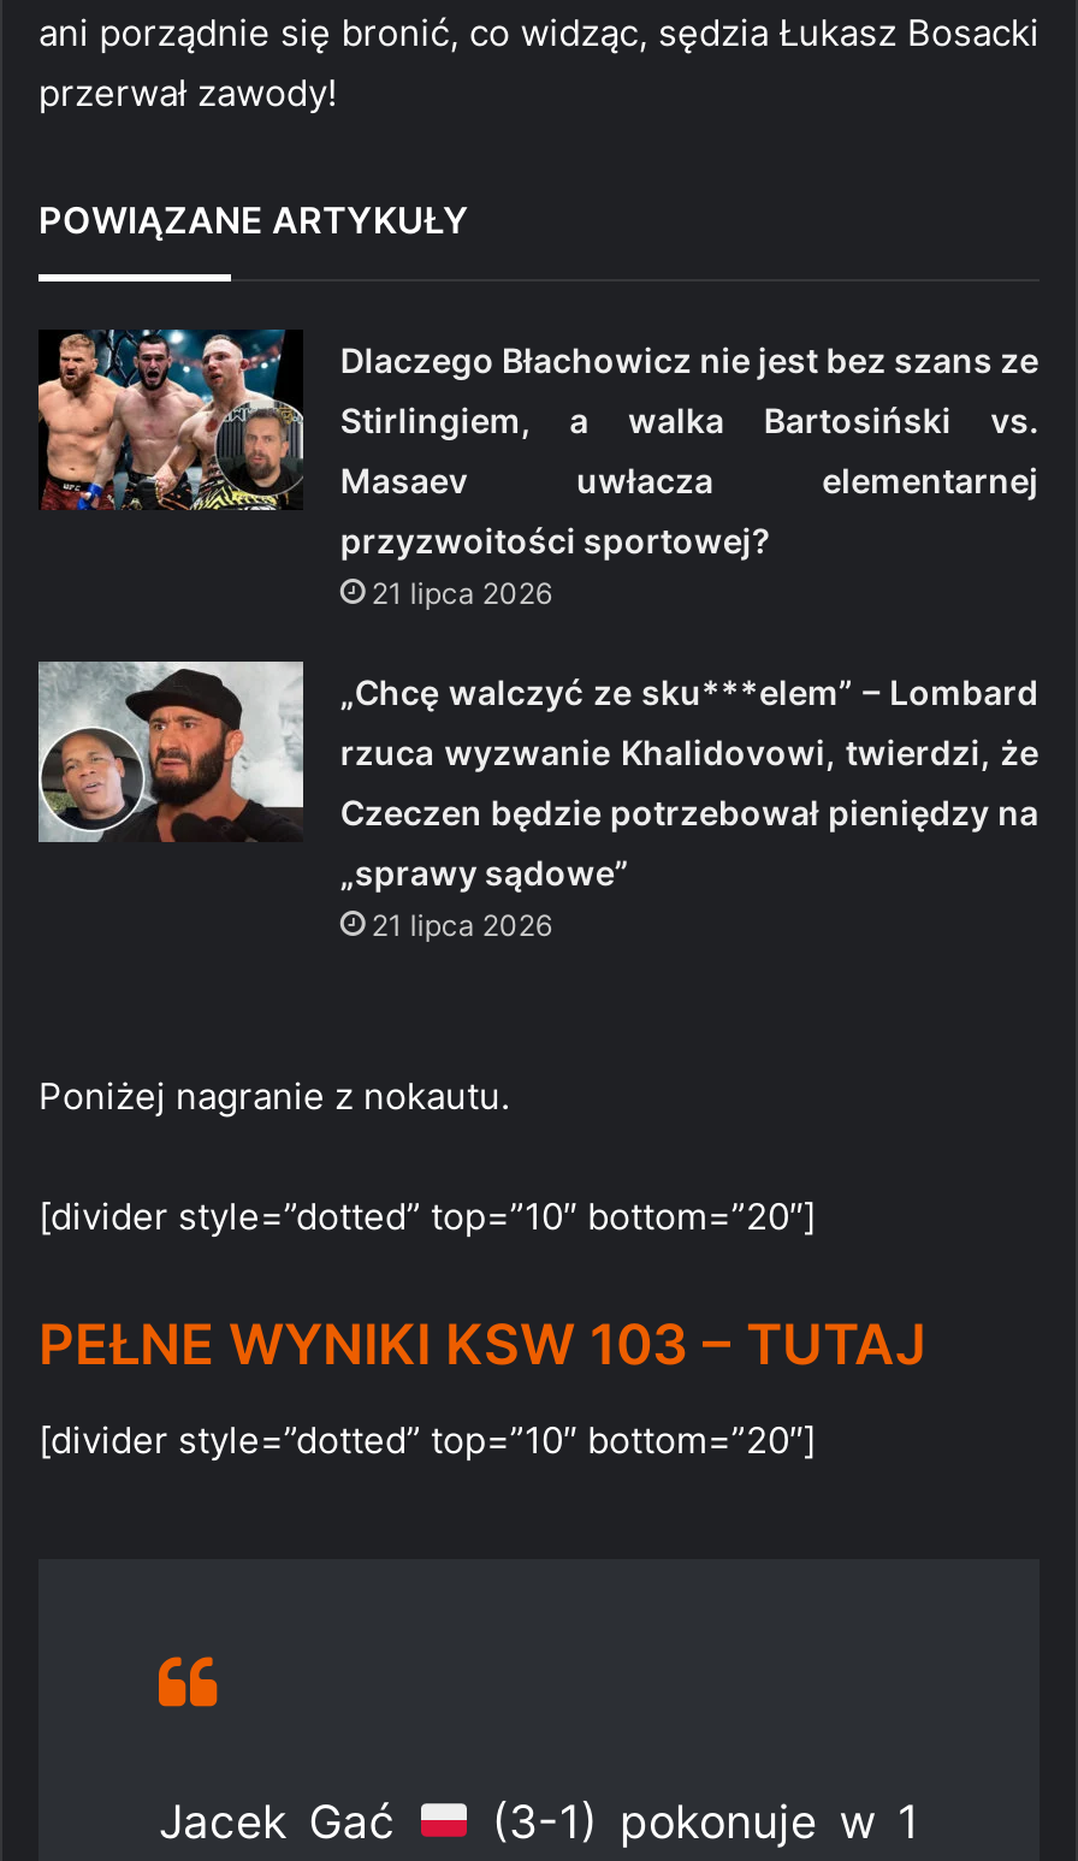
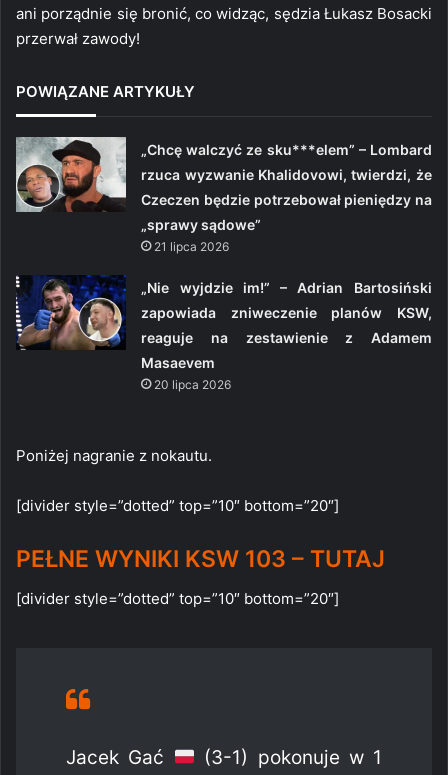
[36,327,1039,610] [image] | Dlaczego Błachowicz nie jest bez szans ze | Stirlingiem, a walka Bartosiński vs. | Masaev uwłacza elementarnej | przyzwoitości sportowej? | 21 lipca 2026 -> none
moved [36,659,1039,942] -> [15,136,432,254]: [image] | „Chcę walczyć ze sku***elem” – Lombard | rzuca wyzwanie Khalidovowi, twierdzi, że | Czeczen będzie potrzebował pieniędzy na | „sprawy sądowe” | 21 lipca 2026
none -> [15,274,432,392] [image] | „Nie wyjdzie im!” – Adrian Bartosiński | zapowiada zniweczenie planów KSW, | reaguje na zestawienie z Adamem | Masaevem | 20 lipca 2026

